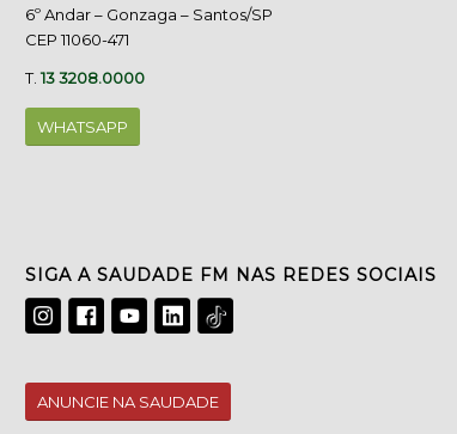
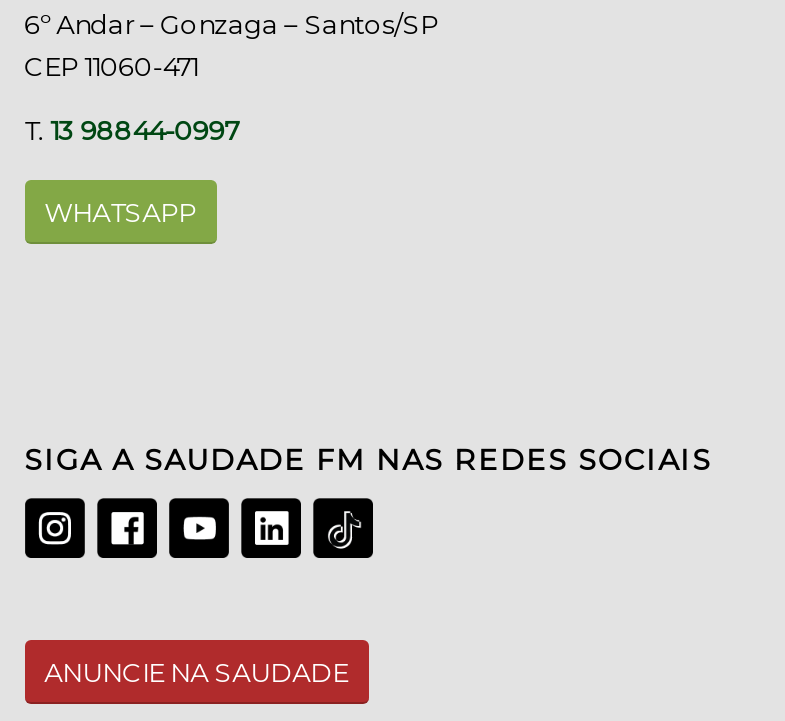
[25,68,144,87] T. 13 3208.0000 -> [24,114,238,146] T. 13 98844-0997

